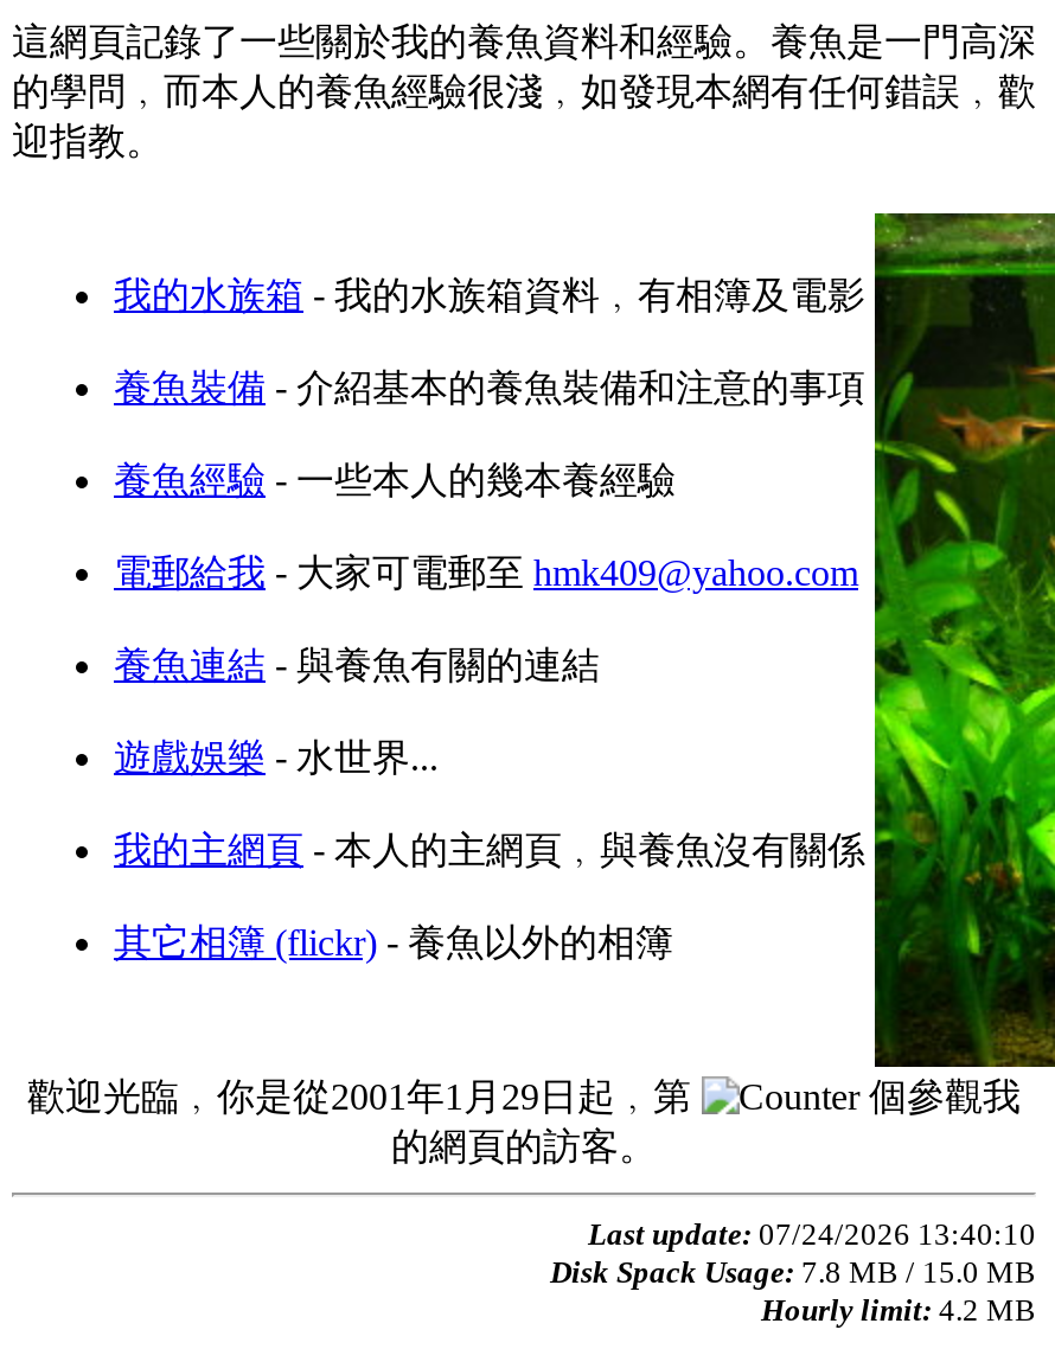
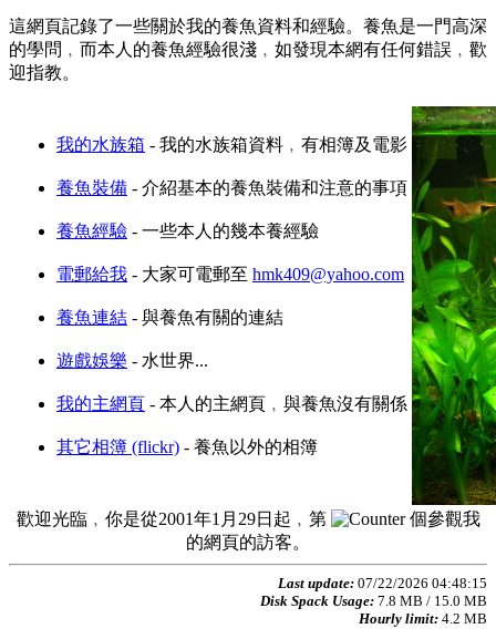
[588,1217,1036,1253] Last update: 07/24/2026 13:40:10 -> [278,575,487,592] Last update: 07/22/2026 04:48:15

